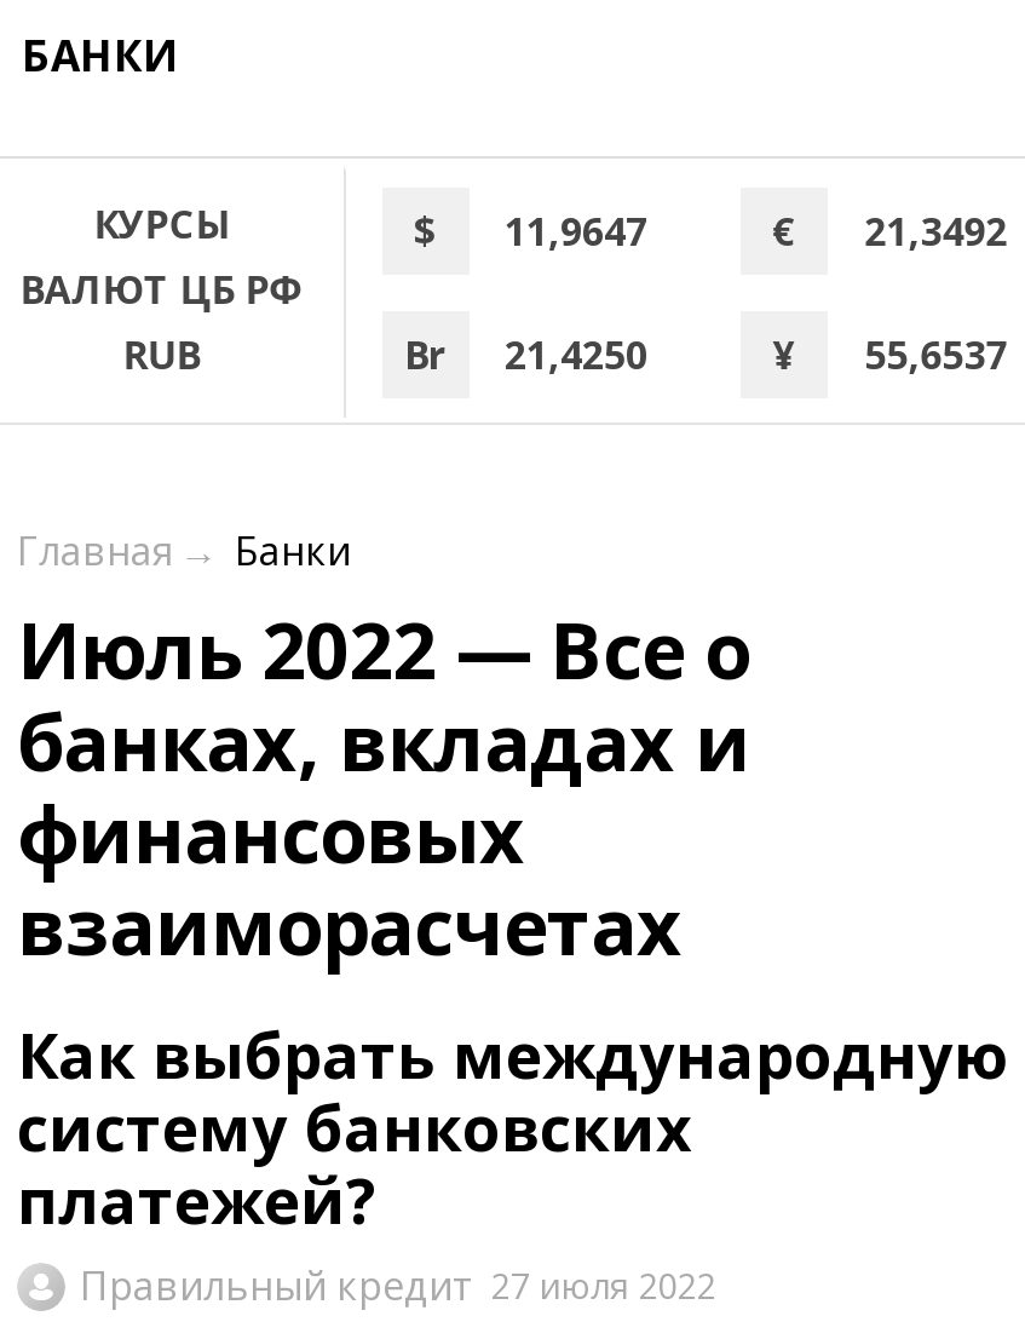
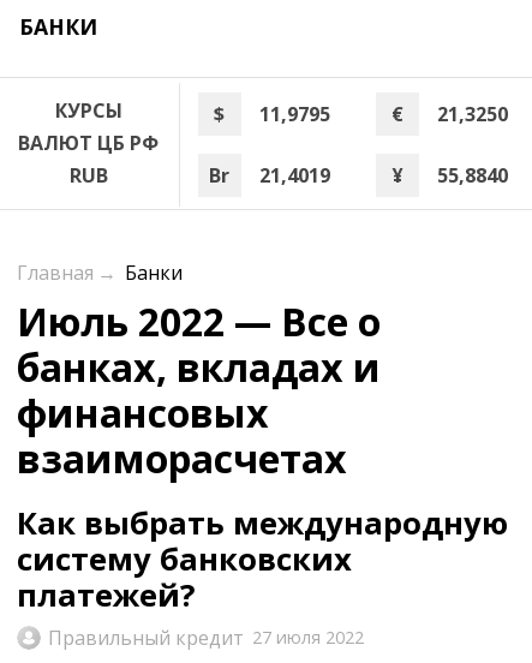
[505,203,647,257] 11,9647 -> [259,100,330,127] 11,9795
[865,203,1008,257] 21,3492 -> [437,100,508,127] 21,3250
[404,327,647,380] Br 21,4250 -> [209,162,330,188] Br 21,4019
[865,327,1008,380] 55,6537 -> [437,162,508,188] 55,8840

